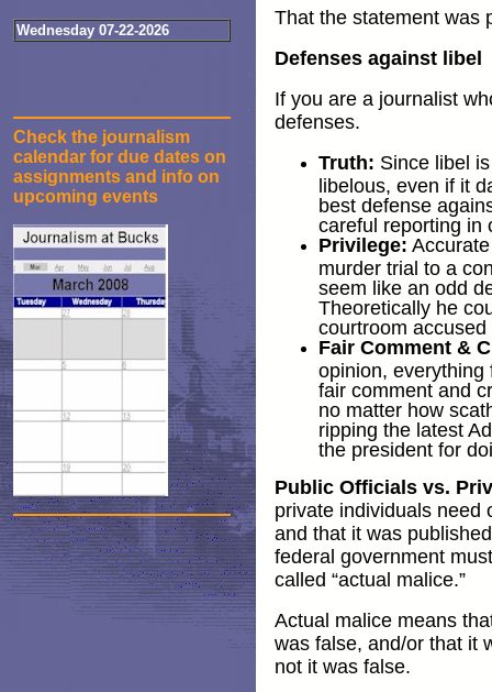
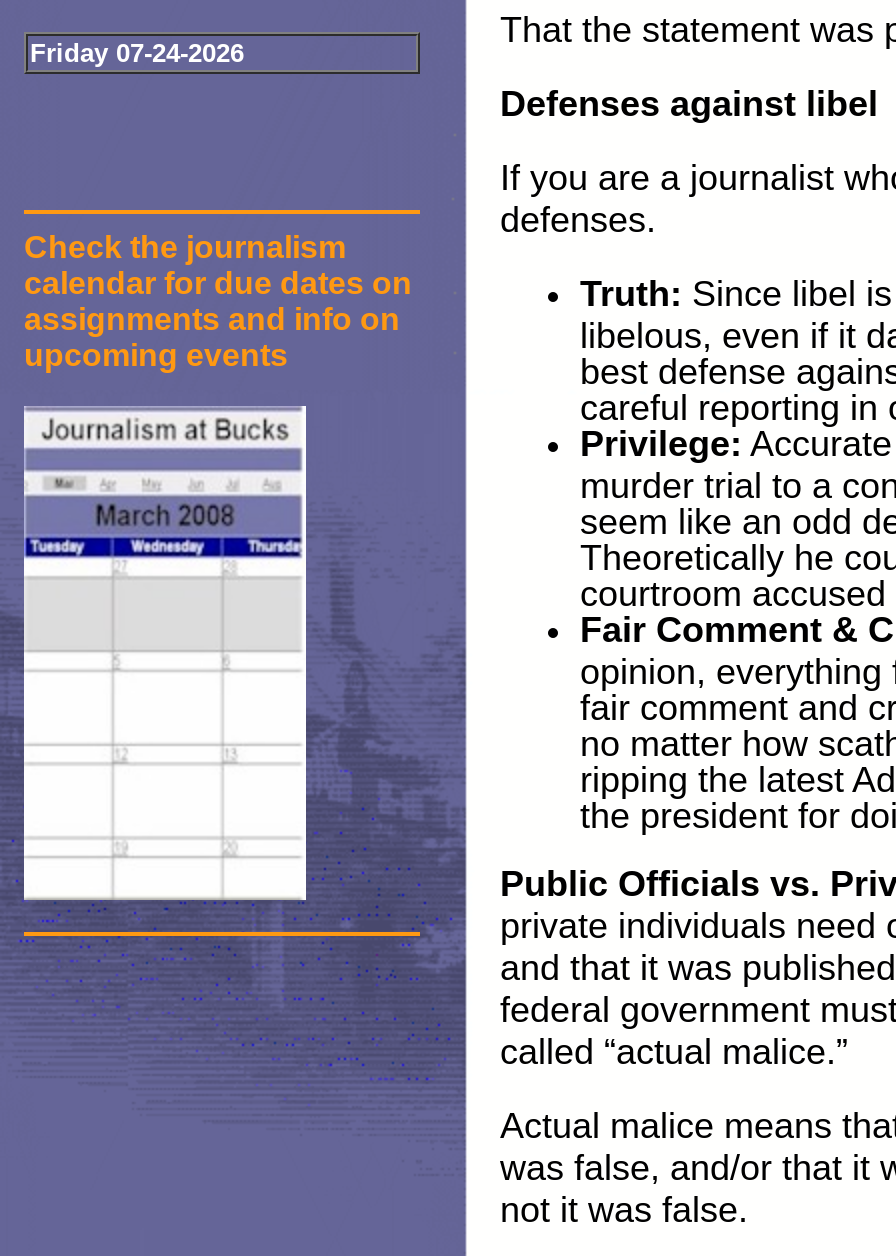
[16,22,169,39] Wednesday 07-22-2026 -> [30,38,244,68] Friday 07-24-2026

